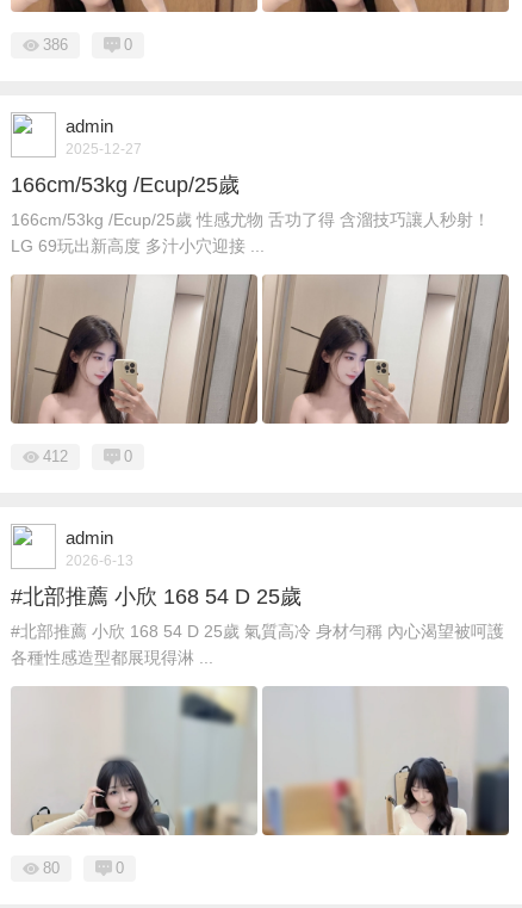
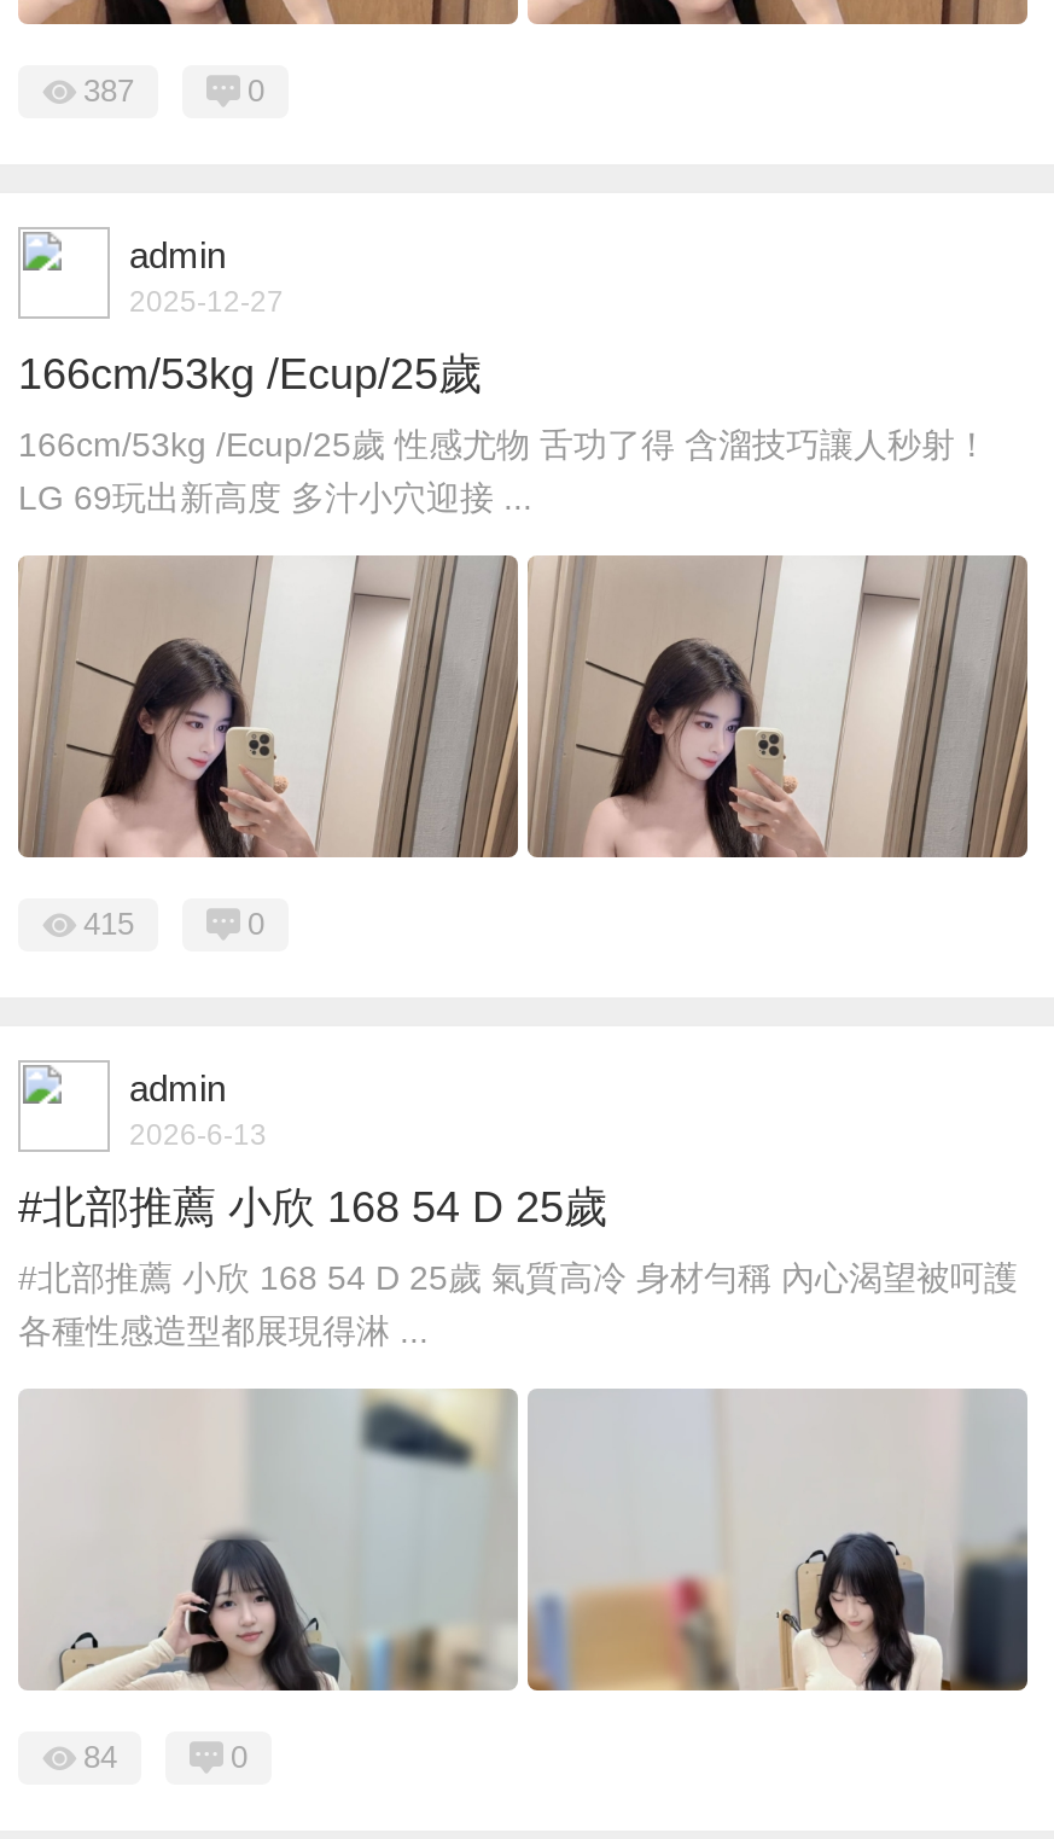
[43,36,68,54] 386 -> [83,72,134,109] 387
[43,447,68,465] 412 -> [83,906,134,942] 415
[43,859,60,877] 80 -> [83,1739,117,1775] 84

